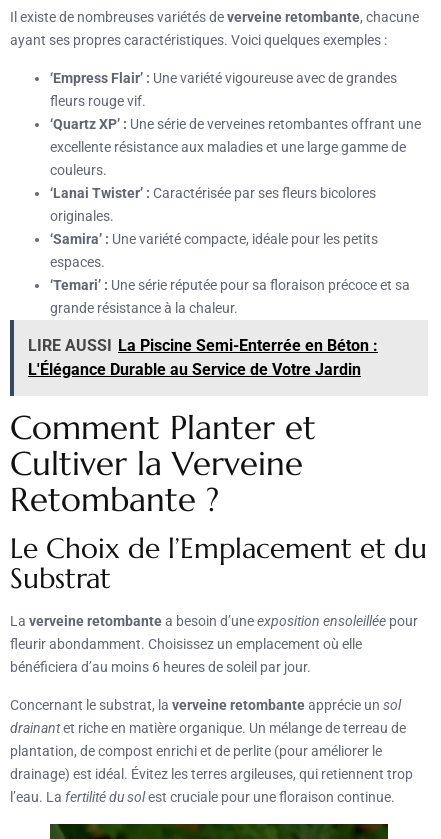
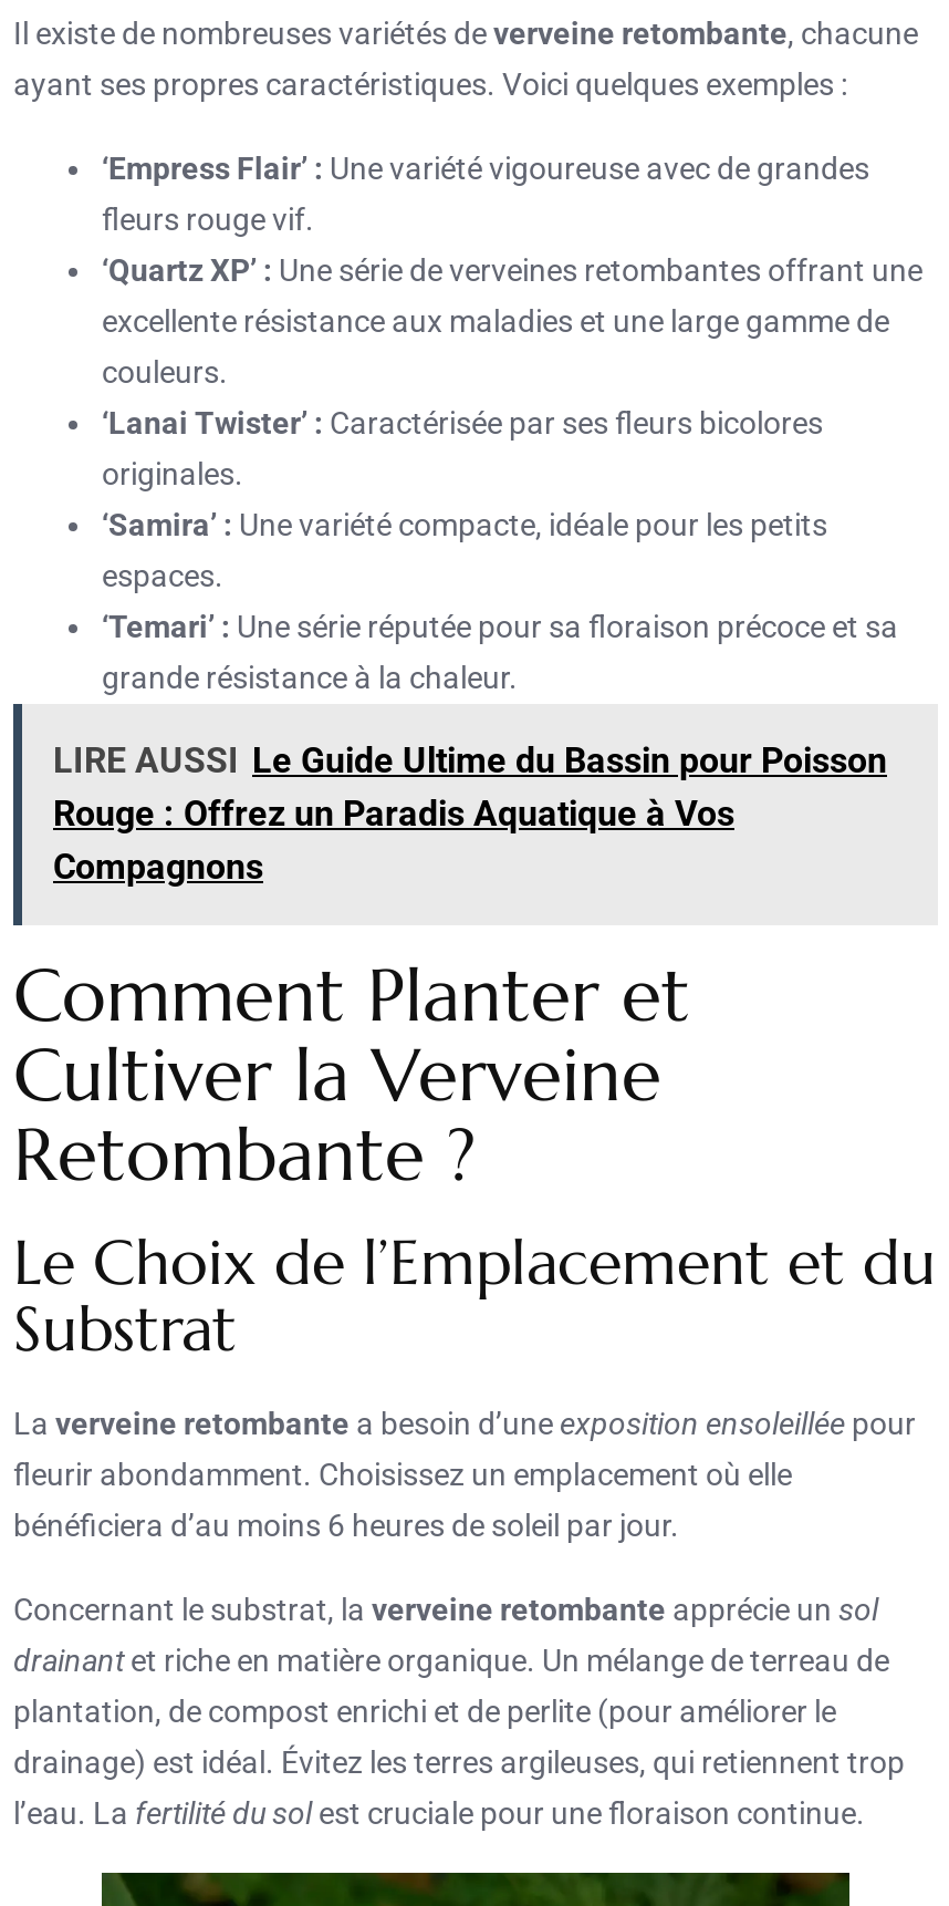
[28,336,378,379] LIRE AUSSI La Piscine Semi-Enterrée en Béton : | L'Élégance Durable au Service de Votre Jardin -> [53,739,887,887] LIRE AUSSI Le Guide Ultime du Bassin pour Poisson | Rouge : Offrez un Paradis Aquatique à Vos | Compagnons

